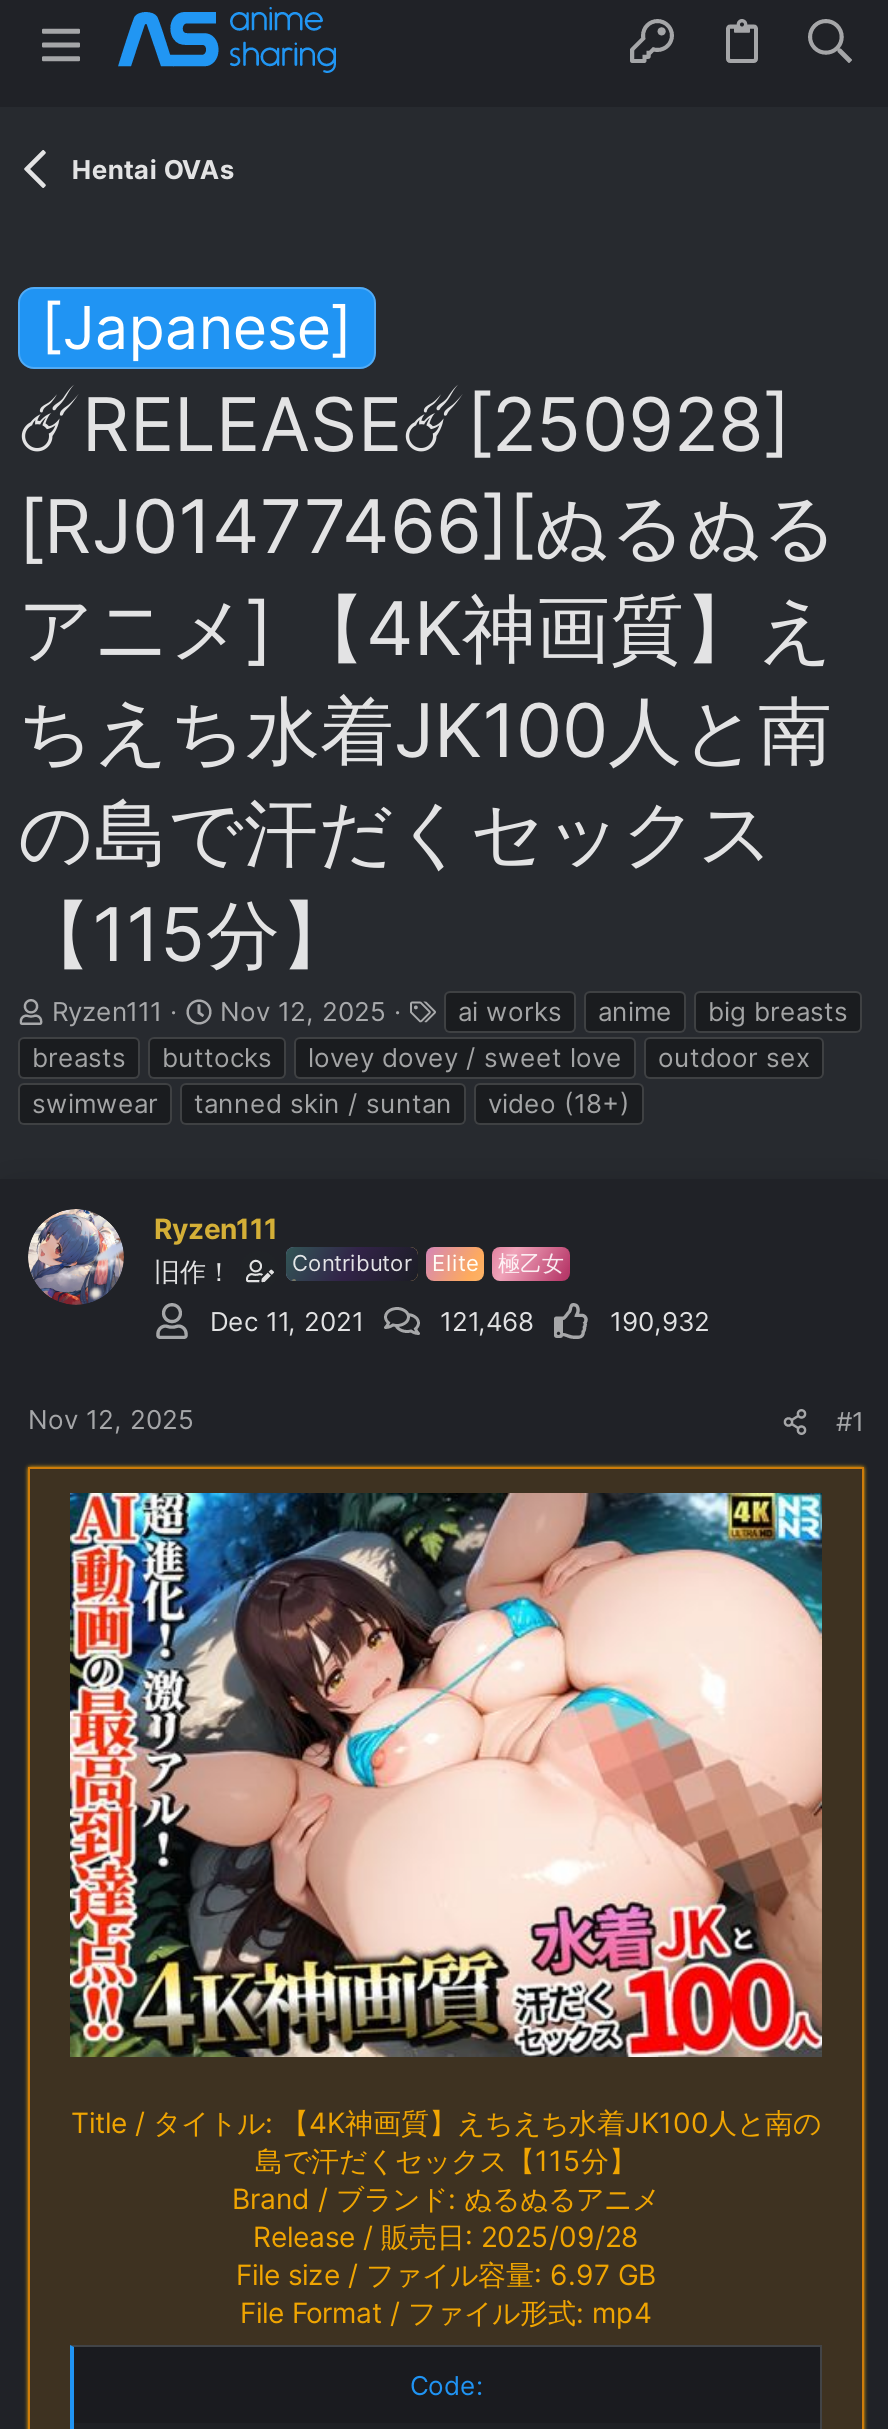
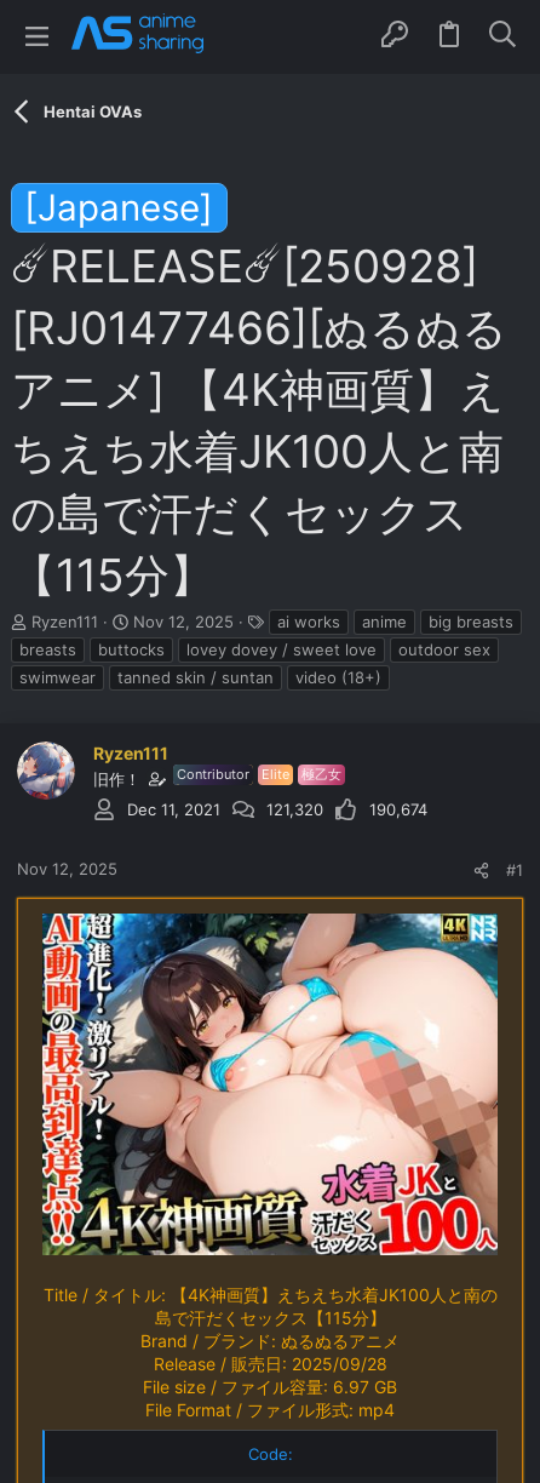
[440,1306,534,1338] 121,468 -> [266,800,323,820] 121,320
[610,1306,710,1338] 190,932 -> [369,800,427,820] 190,674

